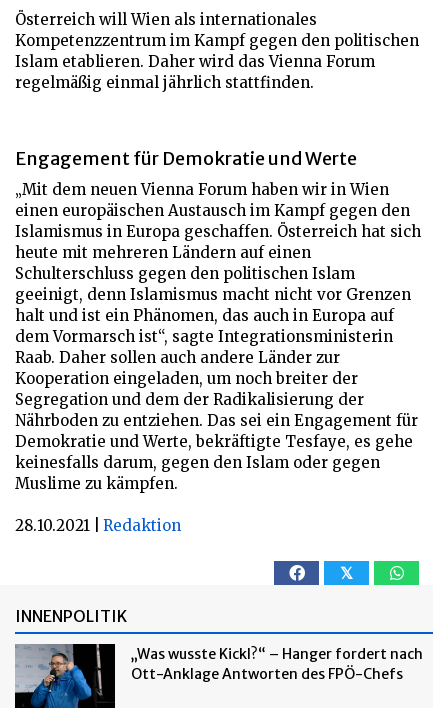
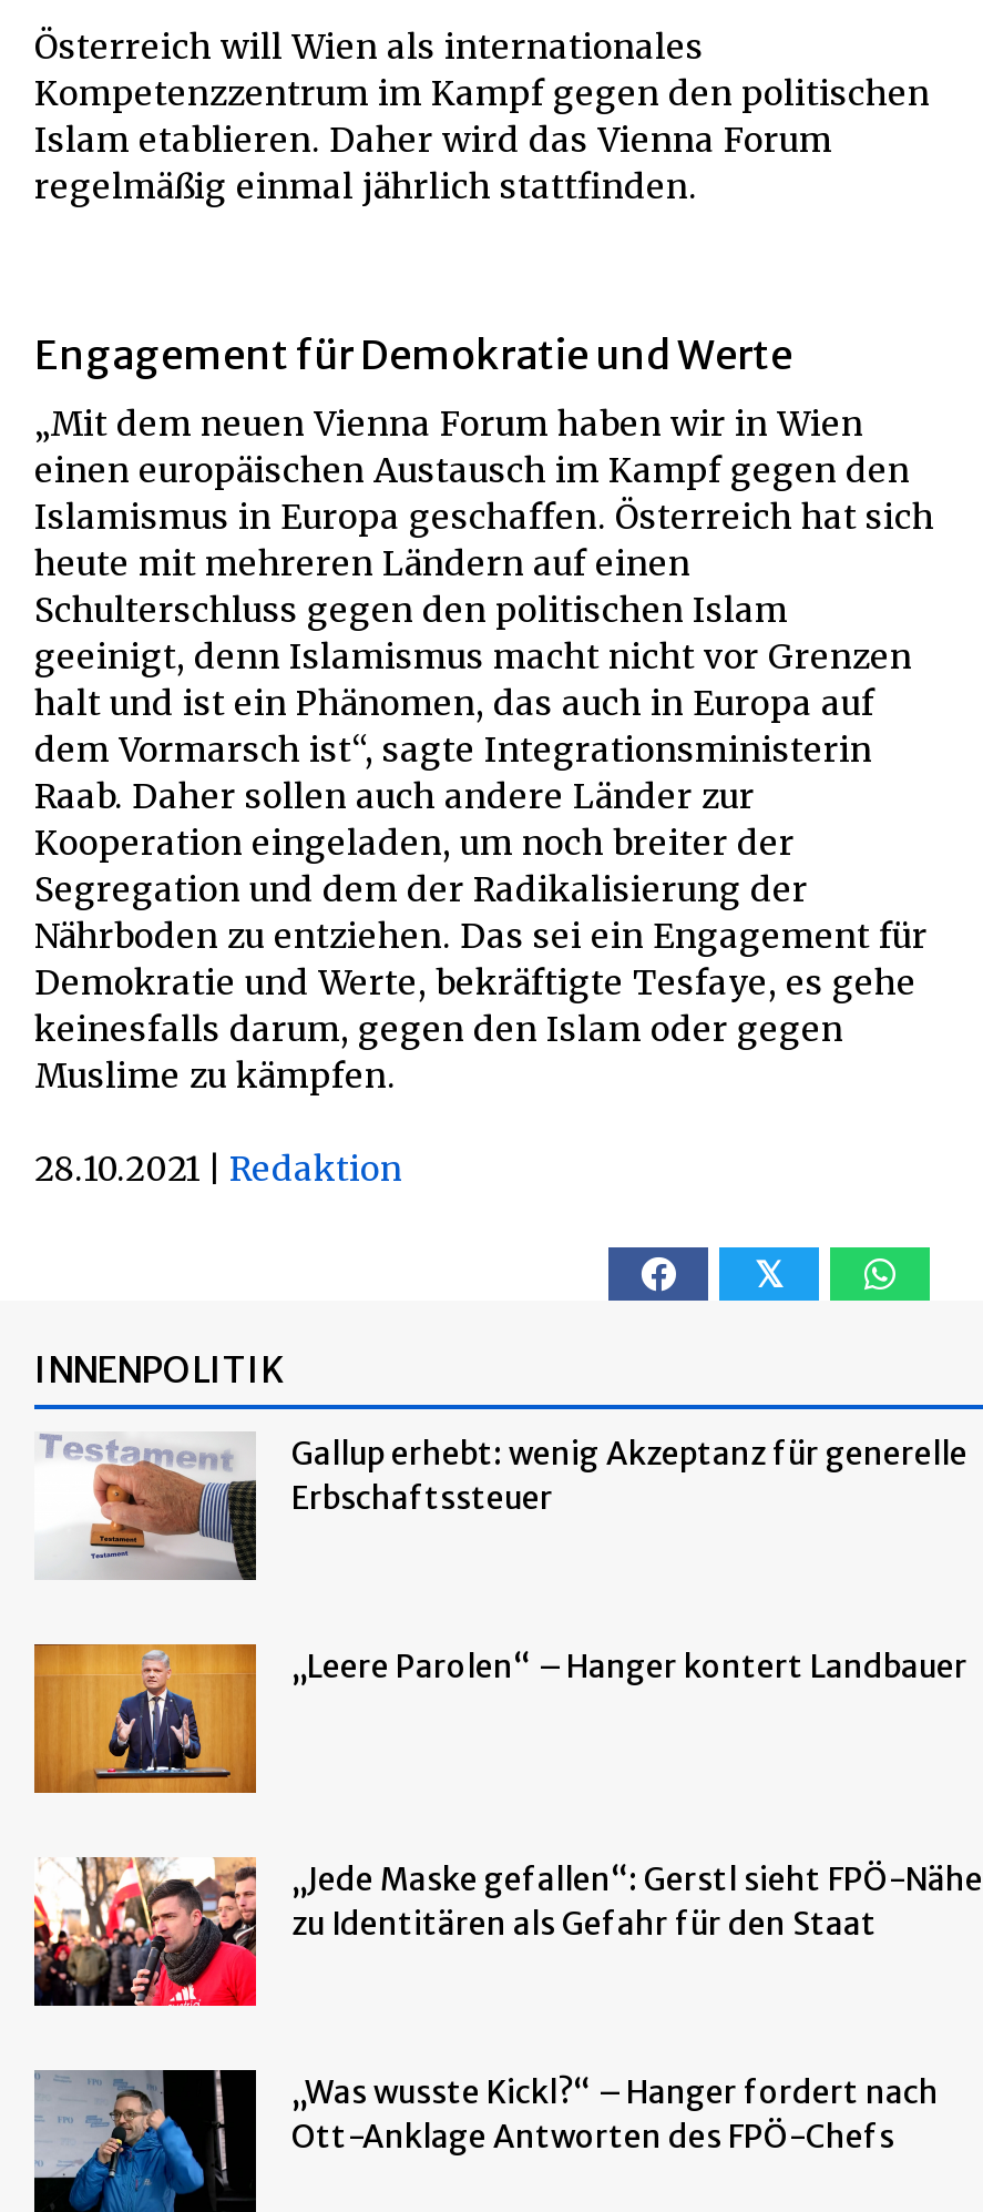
none -> [32,1642,967,1795] [image] | „Leere Parolen“ – Hanger kontert Landbauer
none -> [32,1855,983,2008] [image] | „Jede Maske gefallen“: Gerstl sieht FPÖ-Nähe | zu Identitären als Gefahr für den Staat
none -> [39,1434,967,1582] [image] | Gallup erhebt: wenig Akzeptanz für generelle | Erbschaftssteuer

